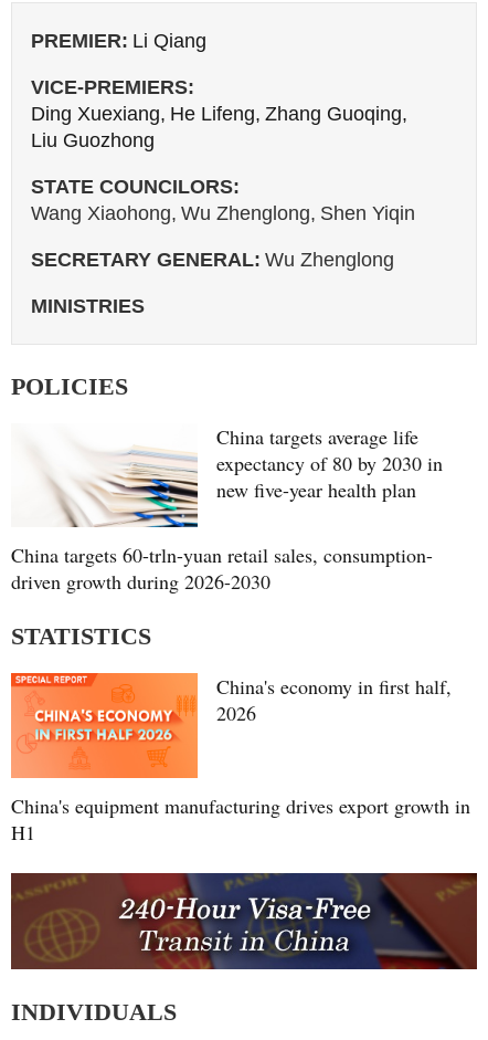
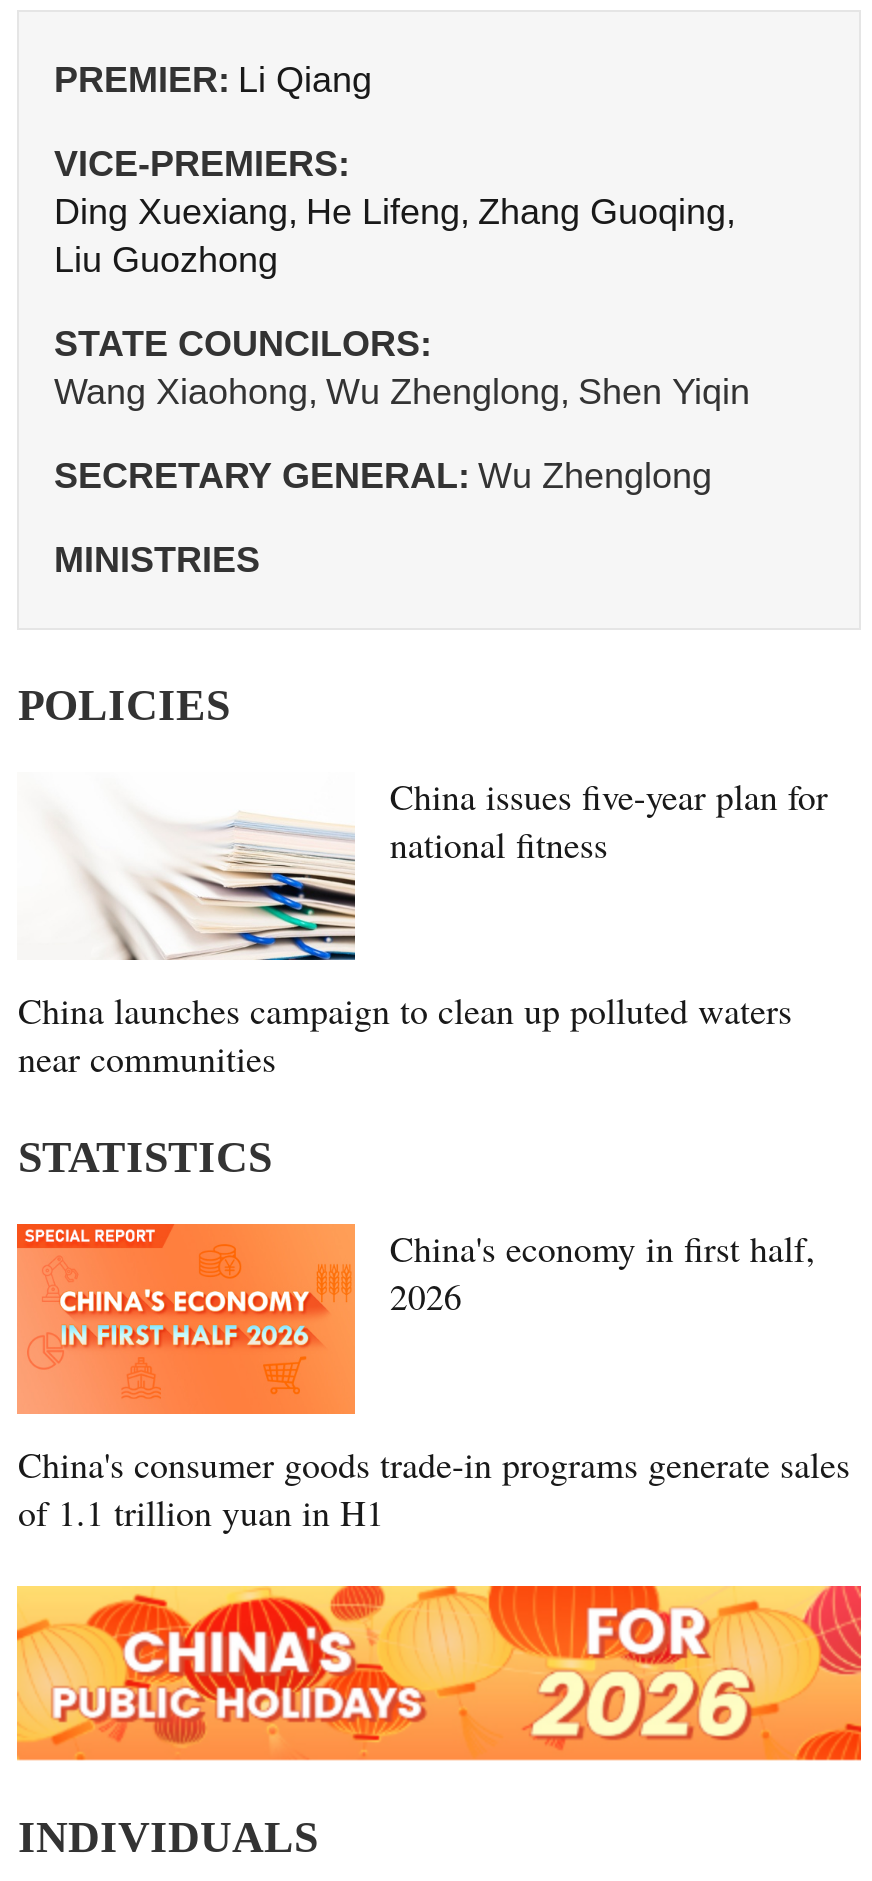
[217,423,443,503] China targets average life | expectancy of 80 by 2030 in | new five-year health plan -> [390,772,828,868] China issues five-year plan for | national fitness
[11,542,433,595] China targets 60-trln-yuan retail sales, consumption- | driven growth during 2026-2030 -> [18,987,792,1083] China launches campaign to clean up polluted waters | near communities
[11,792,471,845] China's equipment manufacturing drives export growth in | H1 -> [18,1440,850,1536] China's consumer goods trade-in programs generate sales | of 1.1 trillion yuan in H1
[10,872,478,970] [image] -> [15,1584,863,1762] [image]

